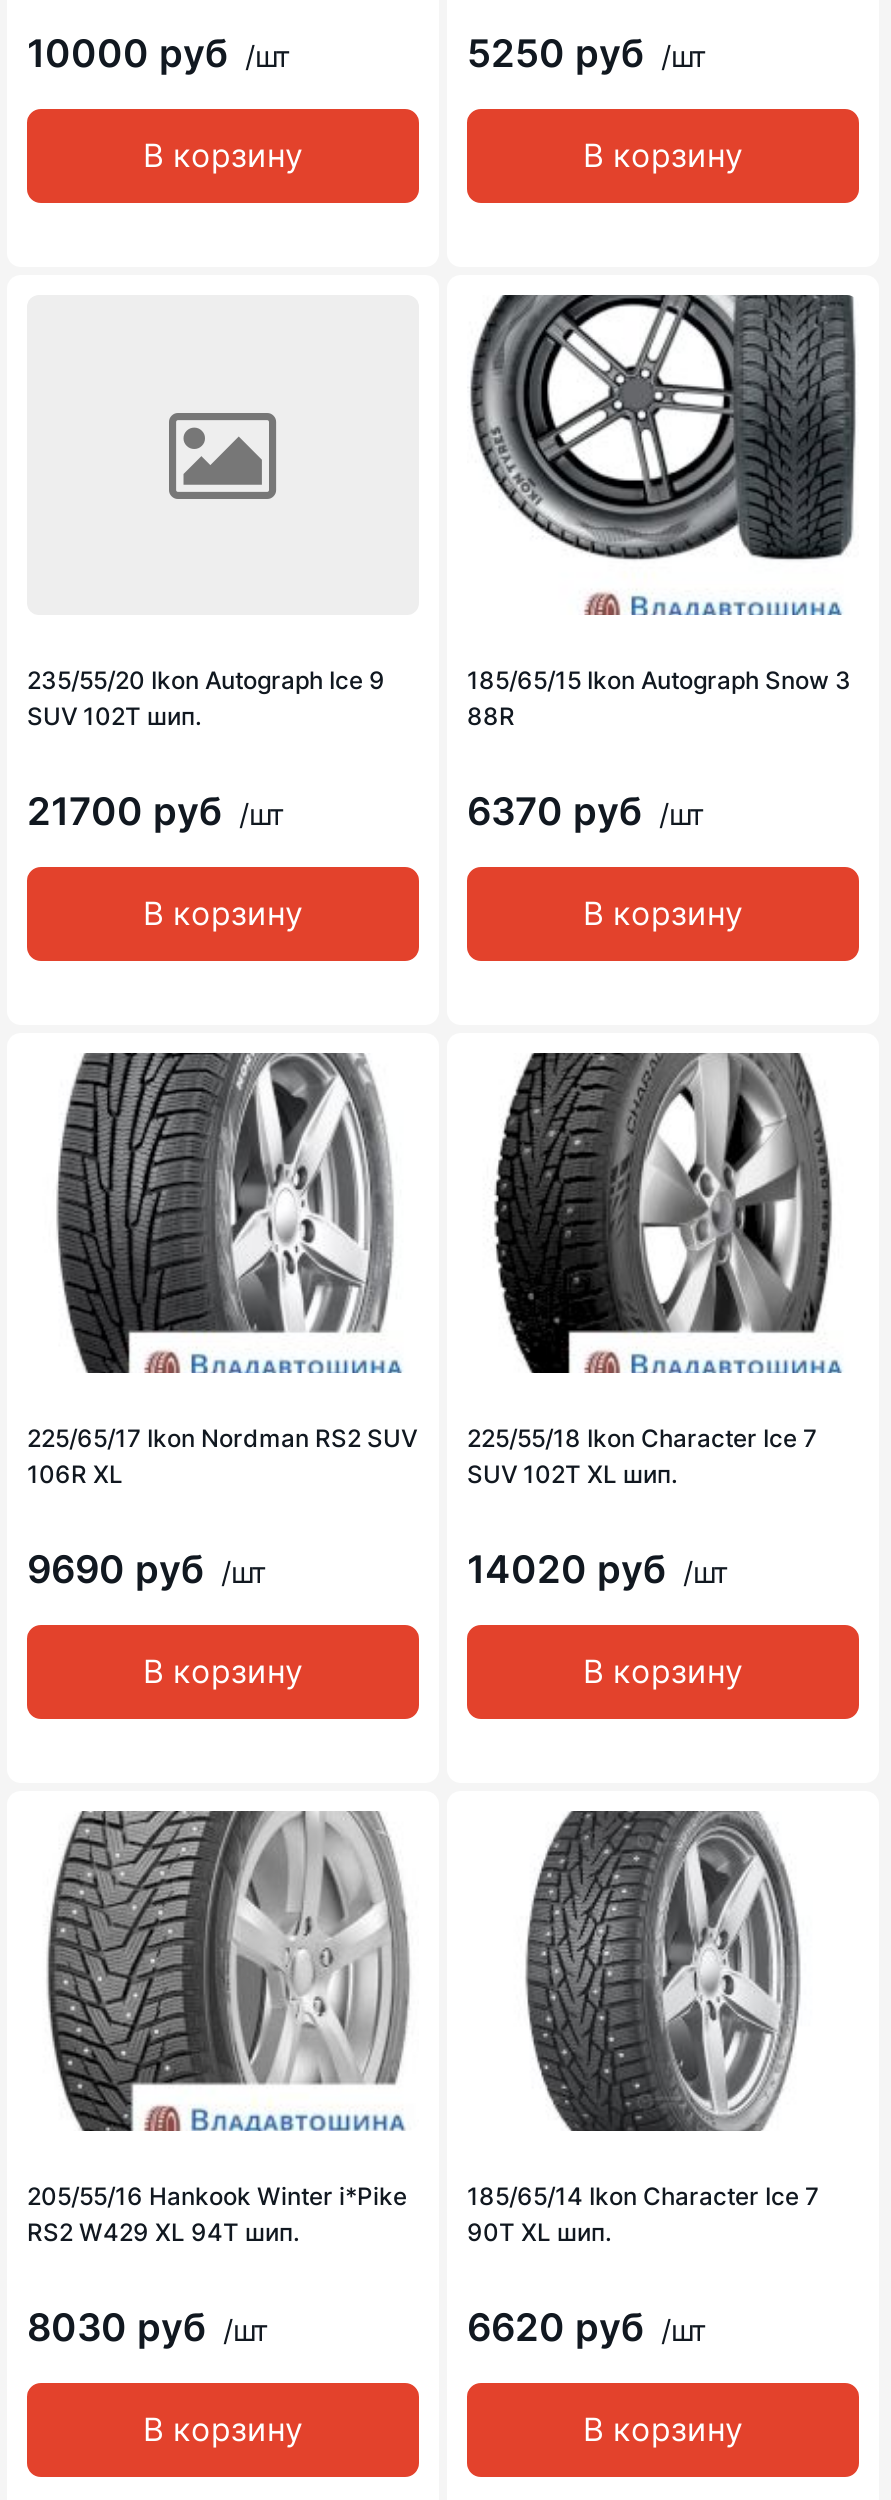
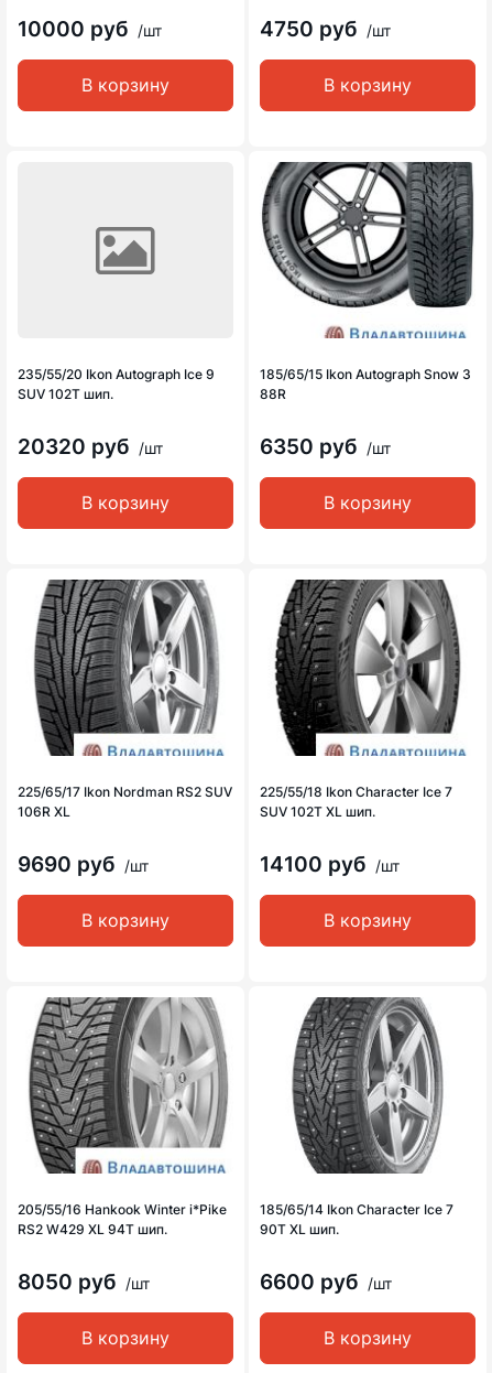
[467,31,705,77] 5250 руб /шт -> [260,17,391,42] 4750 руб /шт
[27,789,283,835] 21700 руб /шт -> [18,434,163,460] 20320 руб /шт
[467,789,703,835] 6370 руб /шт -> [260,434,391,460] 6350 руб /шт
[467,1547,727,1593] 14020 руб /шт -> [260,852,400,877] 14100 руб /шт
[27,2305,267,2351] 8030 руб /шт -> [18,1269,150,1295] 8050 руб /шт
[467,2305,705,2351] 6620 руб /шт -> [260,1269,392,1295] 6600 руб /шт

